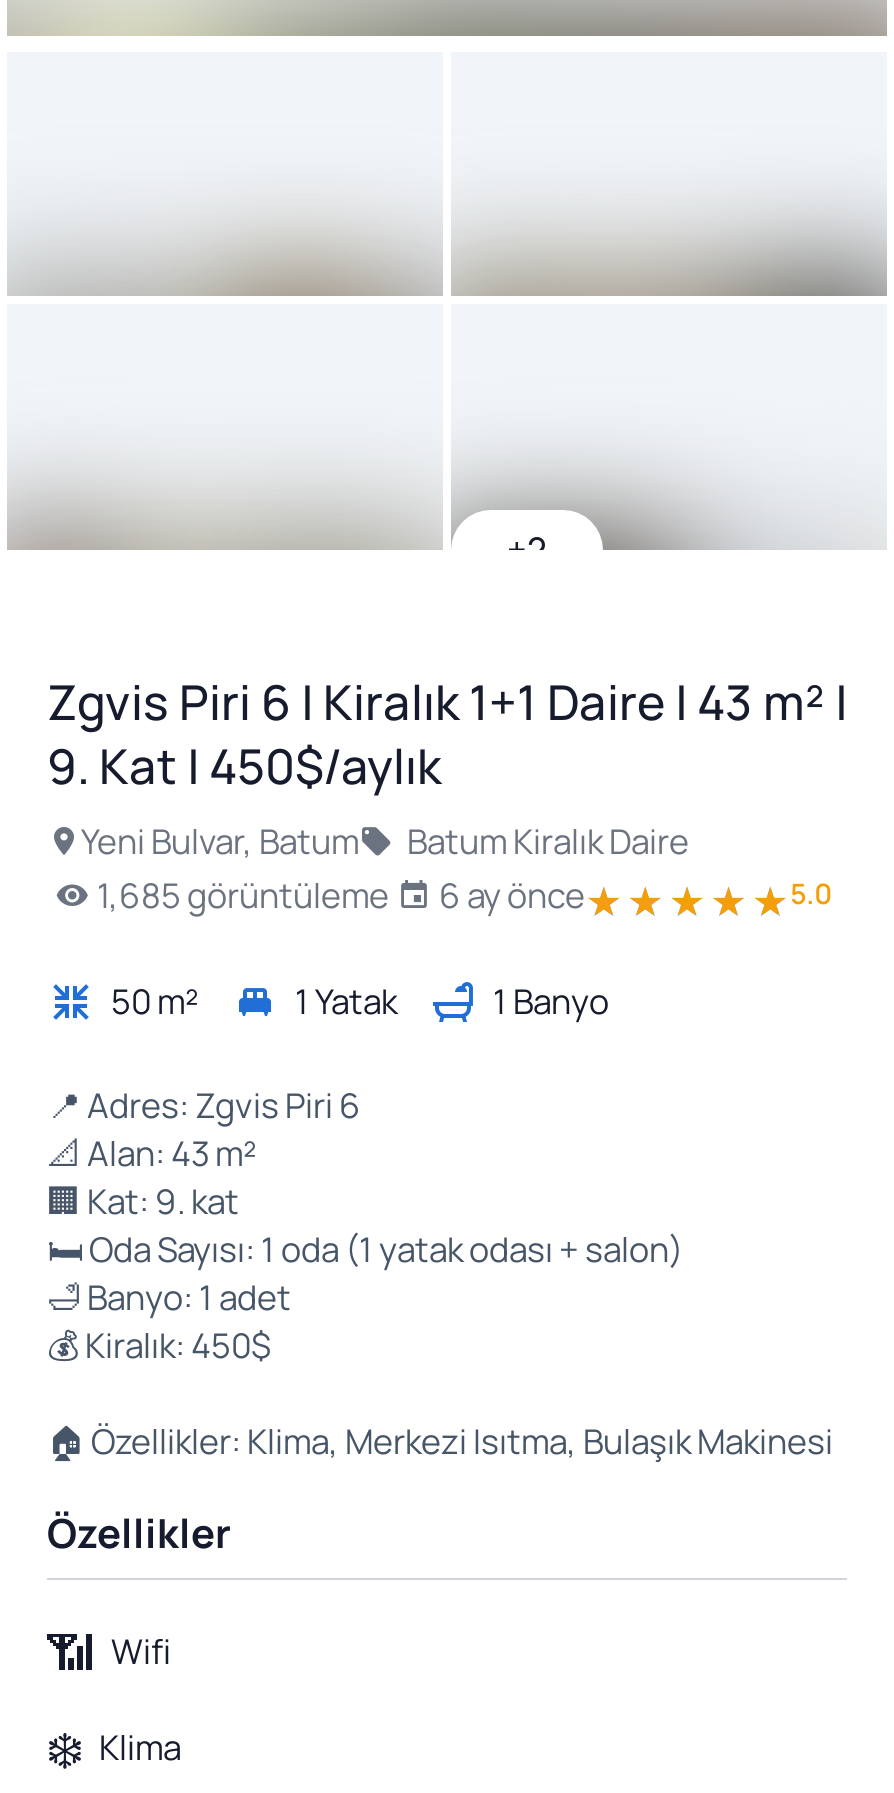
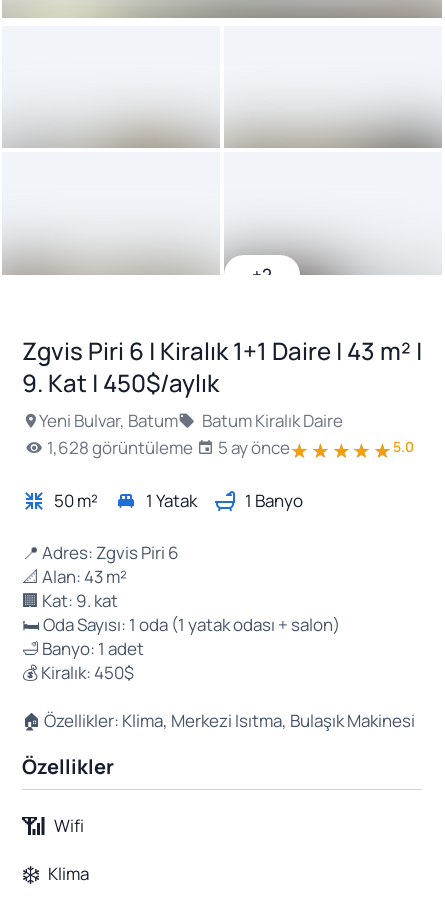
[97,872,389,918] 1,685 görüntüleme -> [47,436,193,459] 1,628 görüntüleme
[439,872,585,918] 6 ay önce -> [218,436,290,459] 5 ay önce

